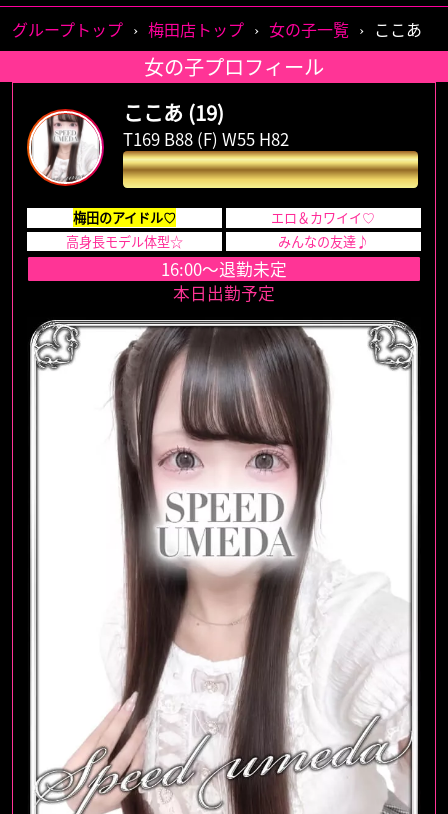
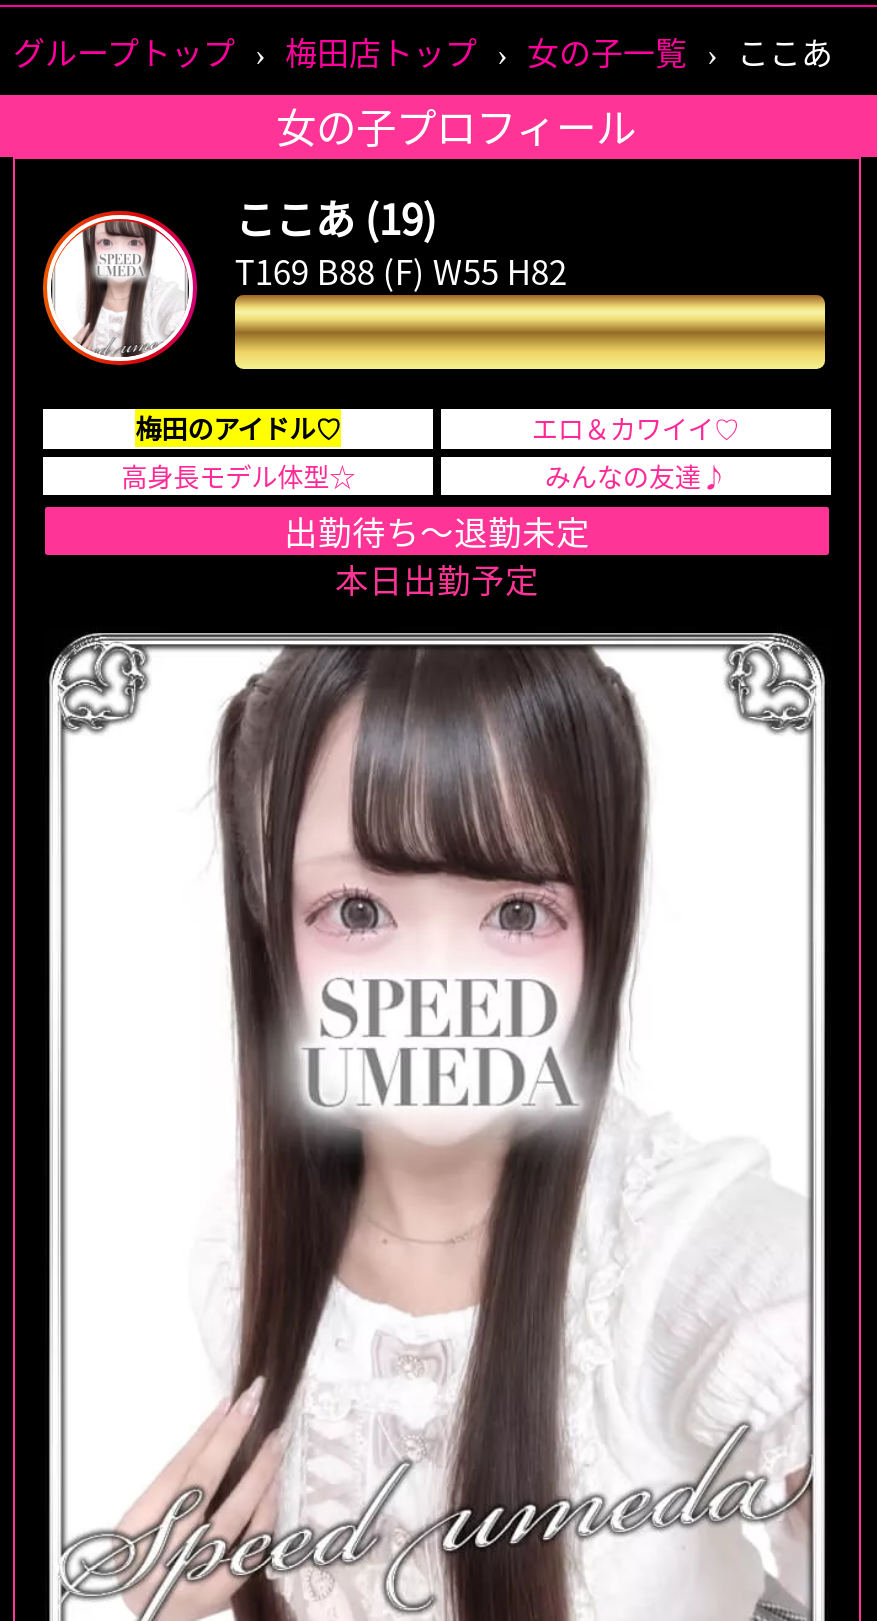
[161,257,287,281] 16:00～退勤未定 -> [284,507,590,555] 出勤待ち～退勤未定

